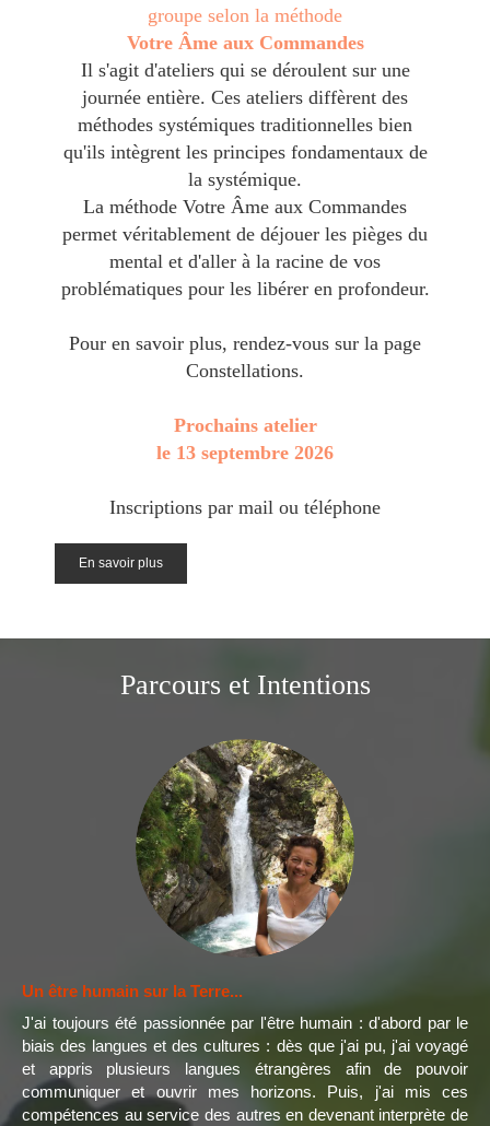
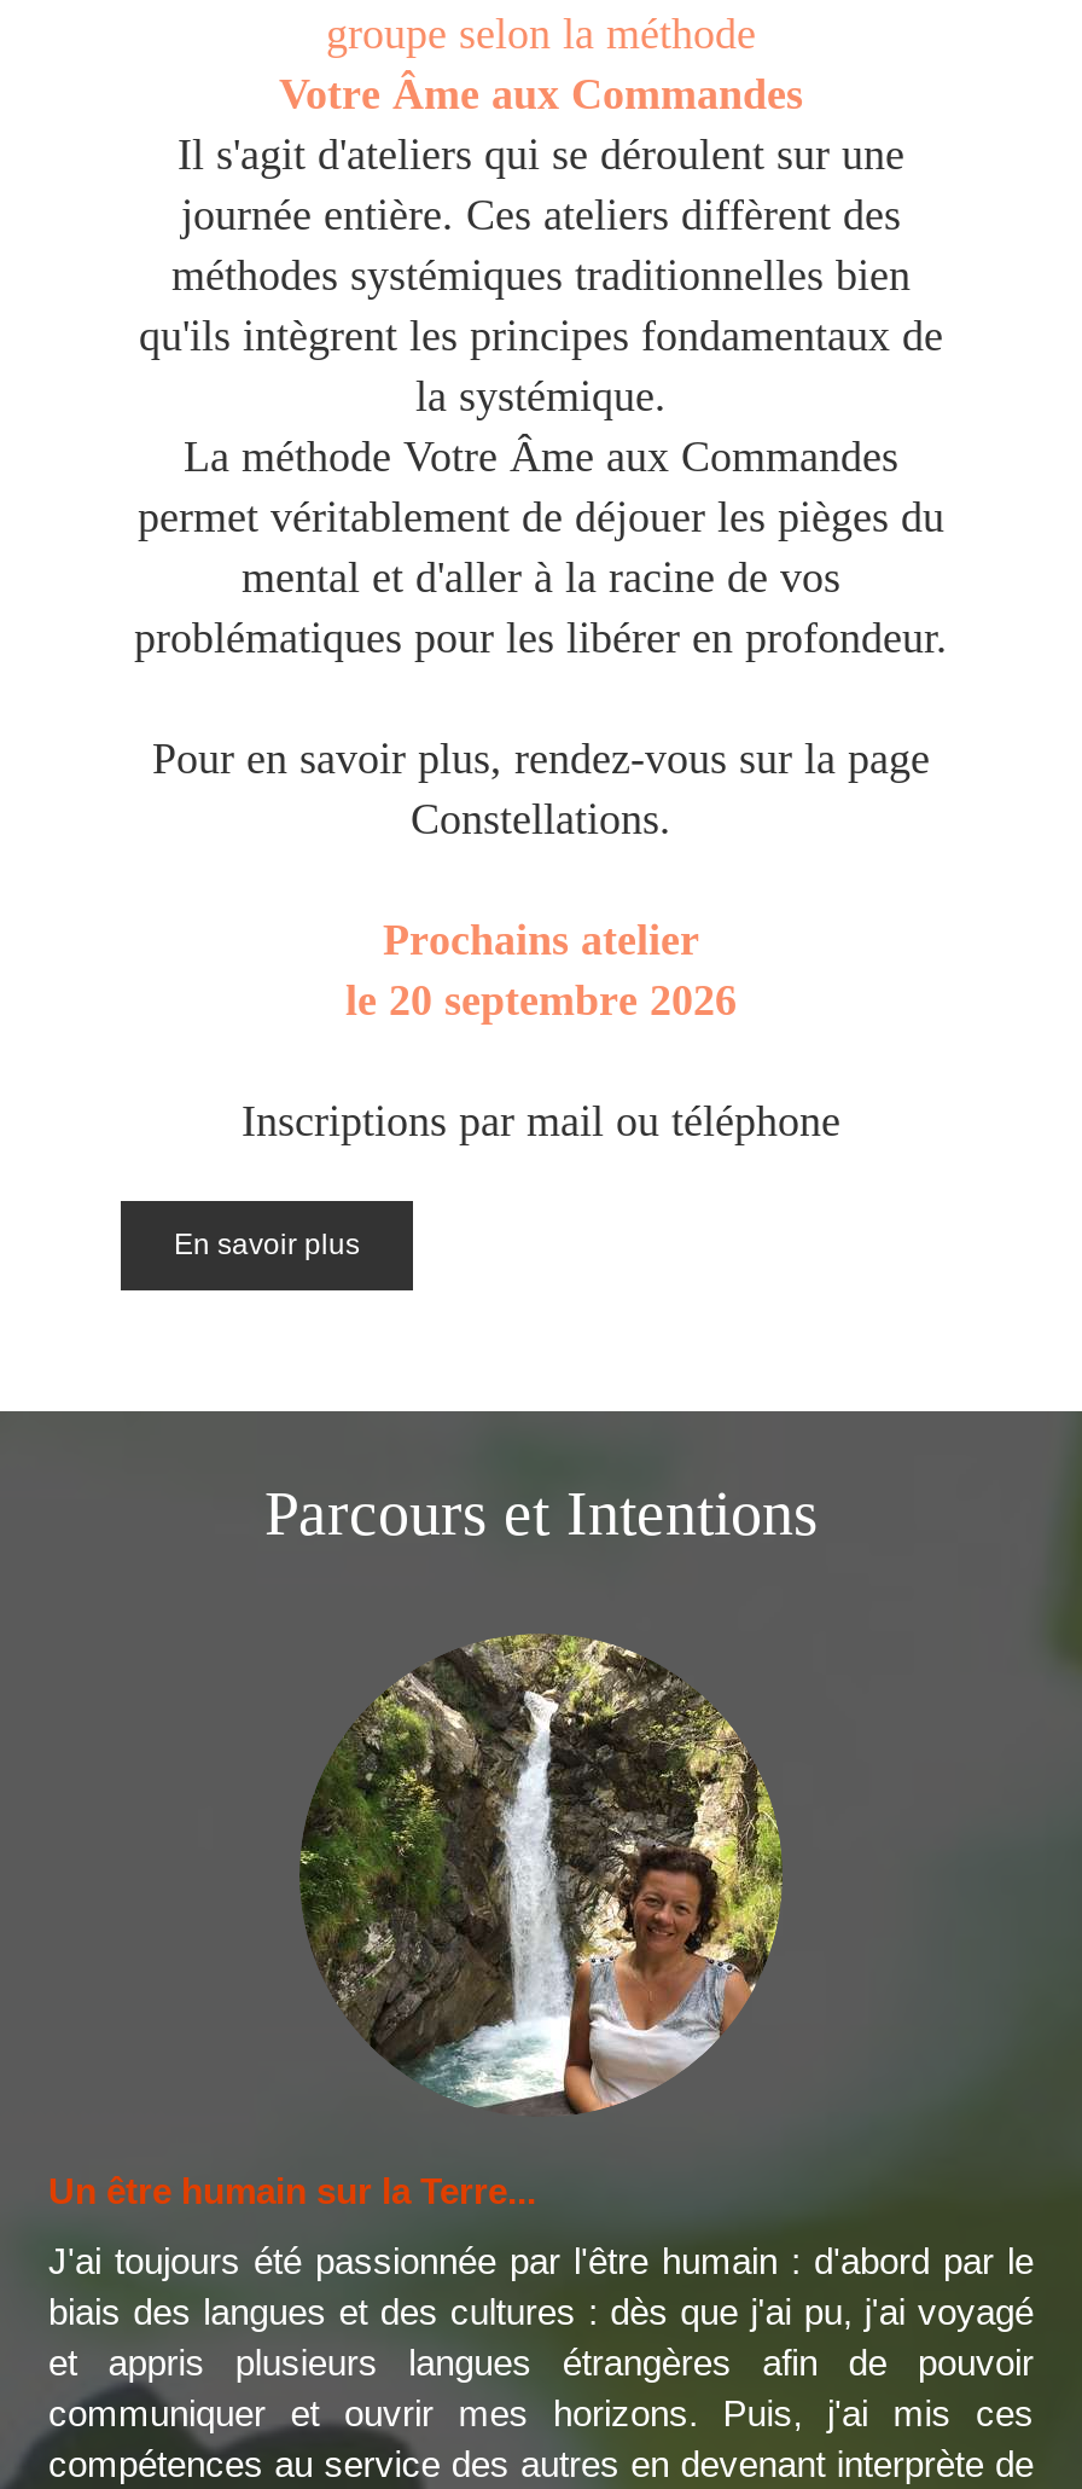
[156,442,334,464] le 13 septembre 2026 -> [345,976,737,1025] le 20 septembre 2026

